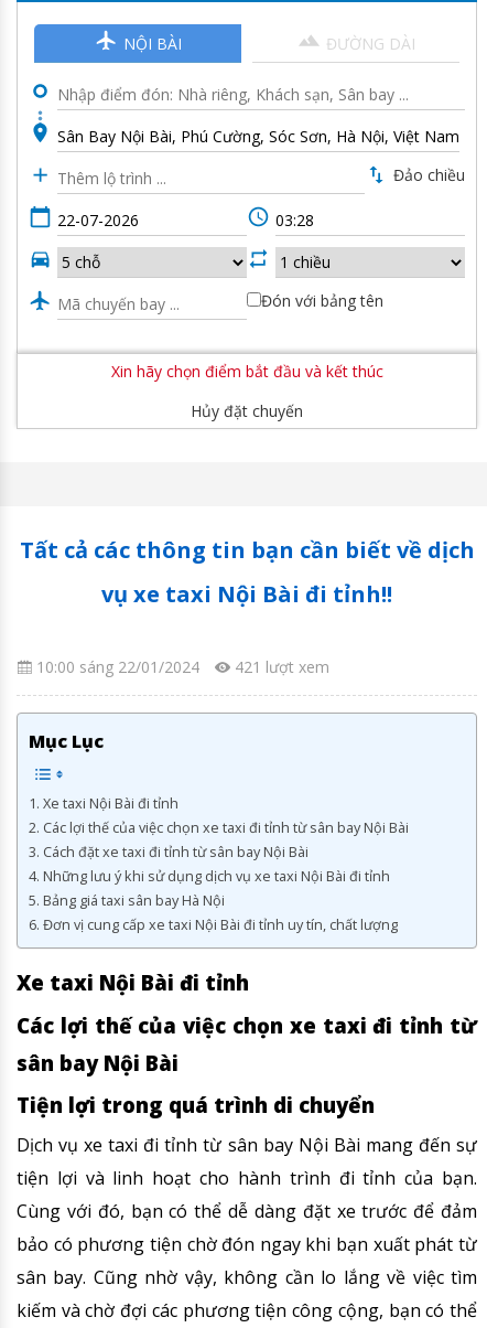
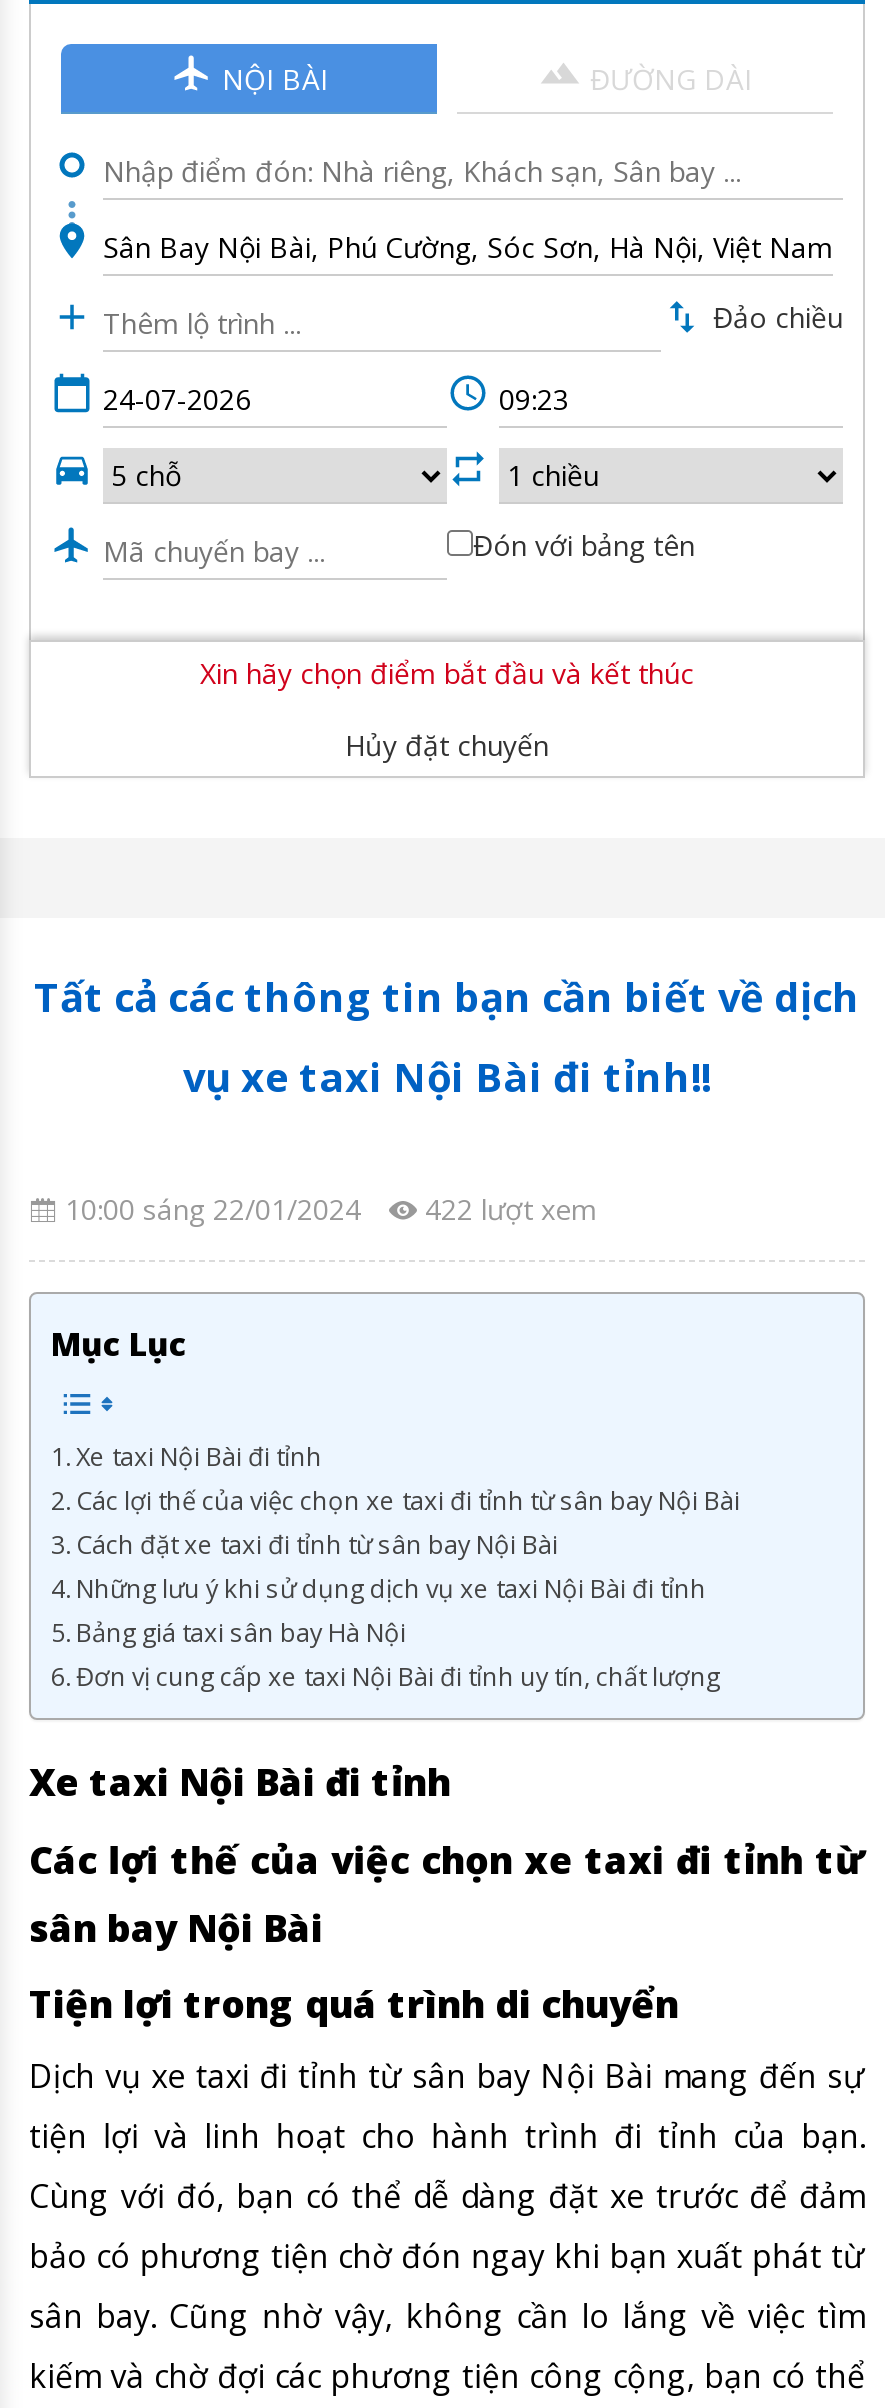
[32,657,329,678] 10:00 sáng 22/01/2024 421 lượt xem -> [57,1191,597,1229] 10:00 sáng 22/01/2024 422 lượt xem

